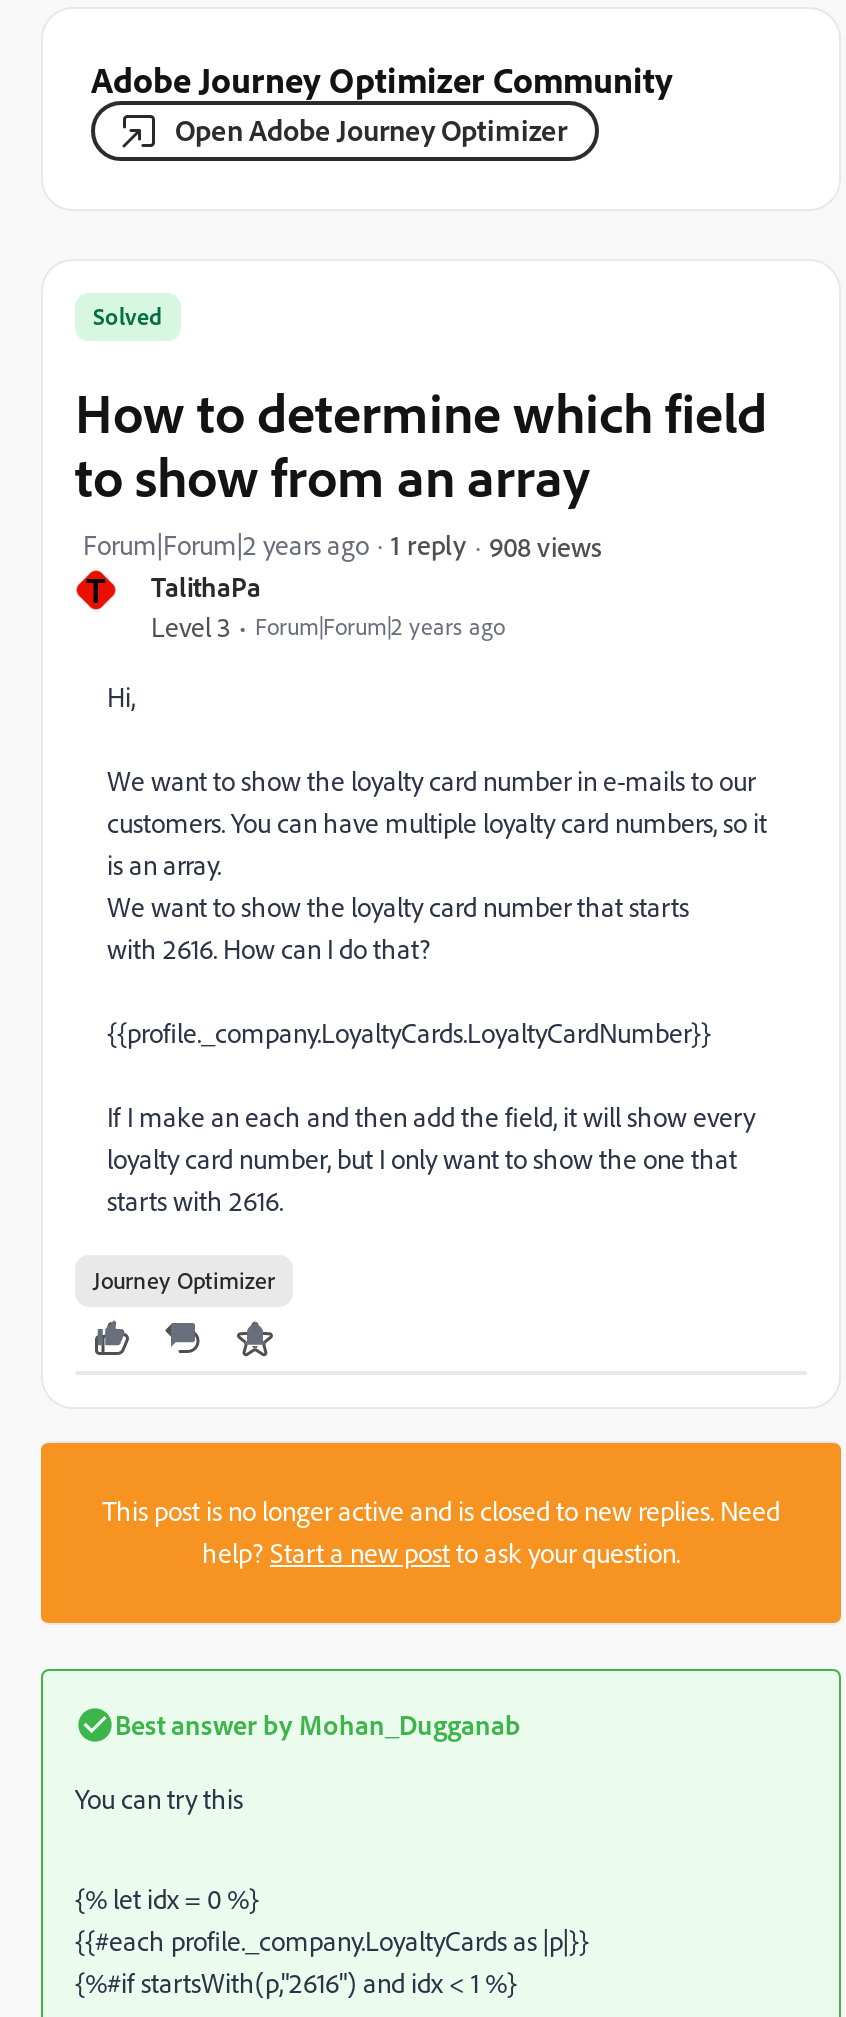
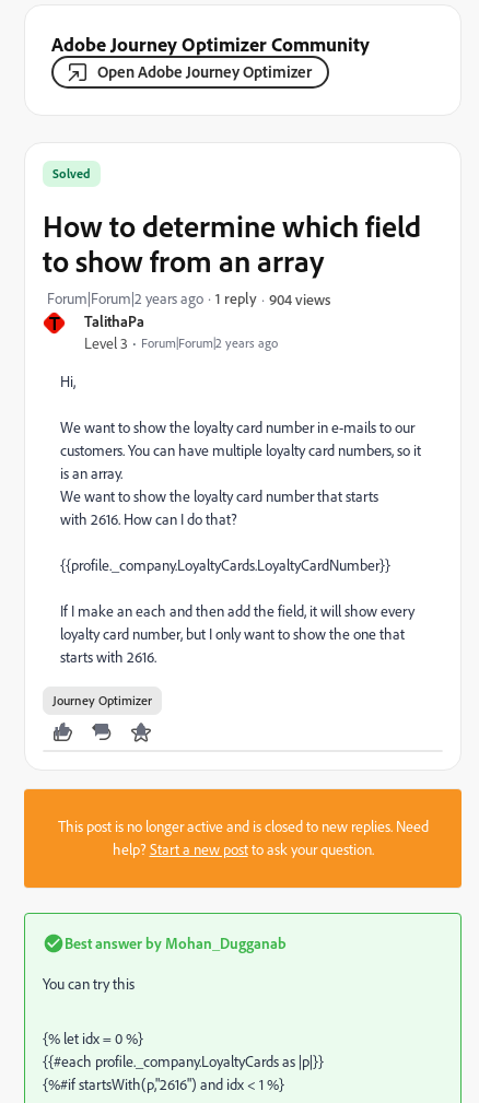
[489,528,601,562] 908 views -> [269,289,330,308] 904 views

